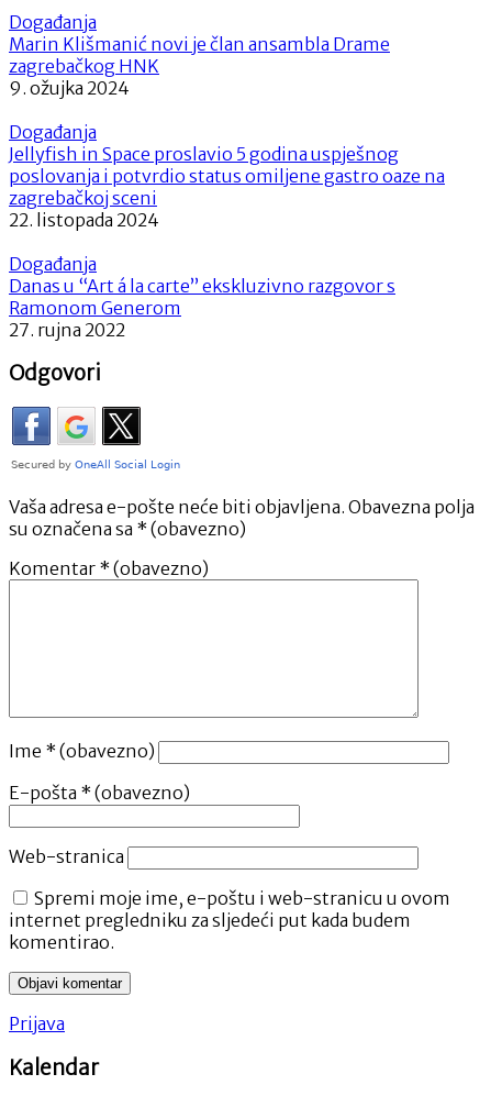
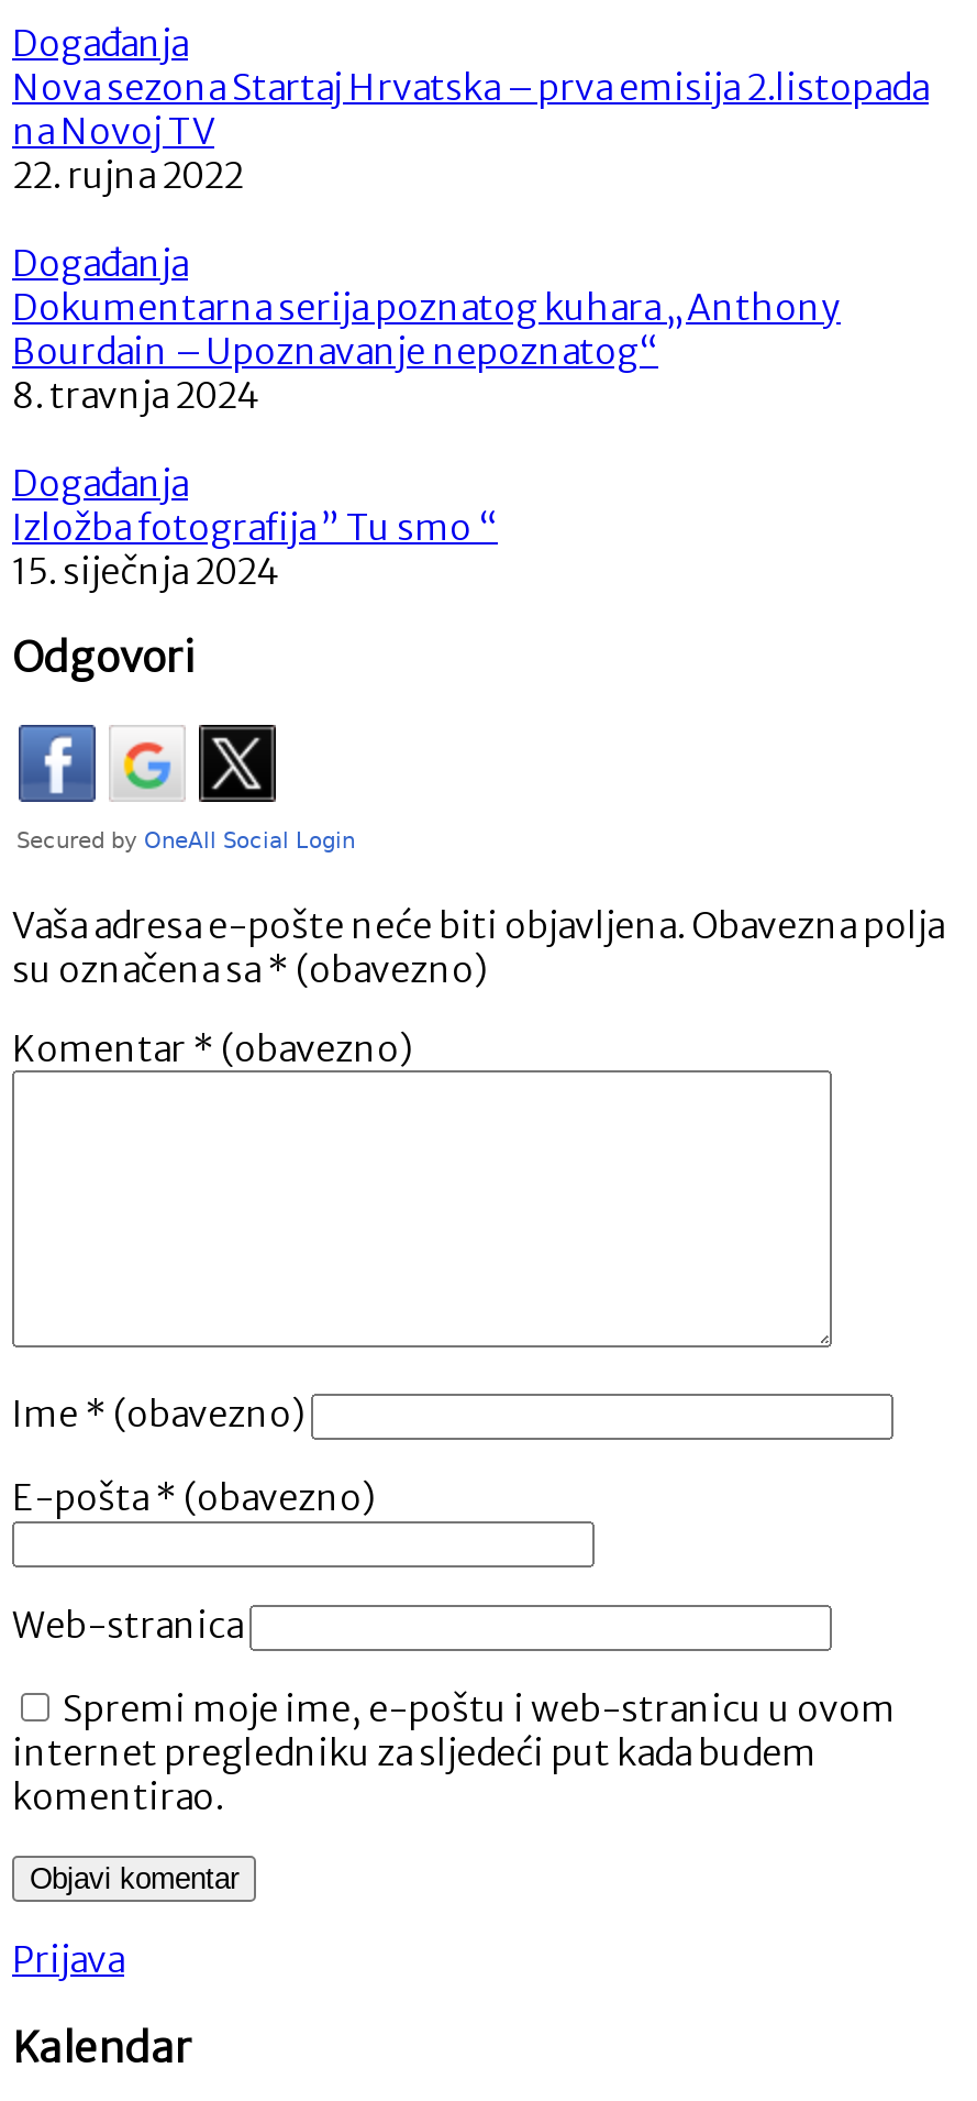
[9,33,390,98] Marin Klišmanić novi je član ansambla Drame | zagrebačkog HNK | 9. ožujka 2024 -> [12,64,929,196] Nova sezona Startaj Hrvatska – prva emisija 2.listopada | na Novoj TV | 22. rujna 2022
[9,142,445,230] Jellyfish in Space proslavio 5 godina uspješnog | poslovanja i potvrdio status omiljene gastro oaze na | zagrebačkoj sceni | 22. listopada 2024 -> [12,284,841,416] Dokumentarna serija poznatog kuhara „Anthony | Bourdain – Upoznavanje nepoznatog“ | 8. travnja 2024
[9,274,395,340] Danas u “Art á la carte” ekskluzivno razgovor s | Ramonom Generom | 27. rujna 2022 -> [12,504,498,592] Izložba fotografija ” Tu smo “ | 15. siječnja 2024

